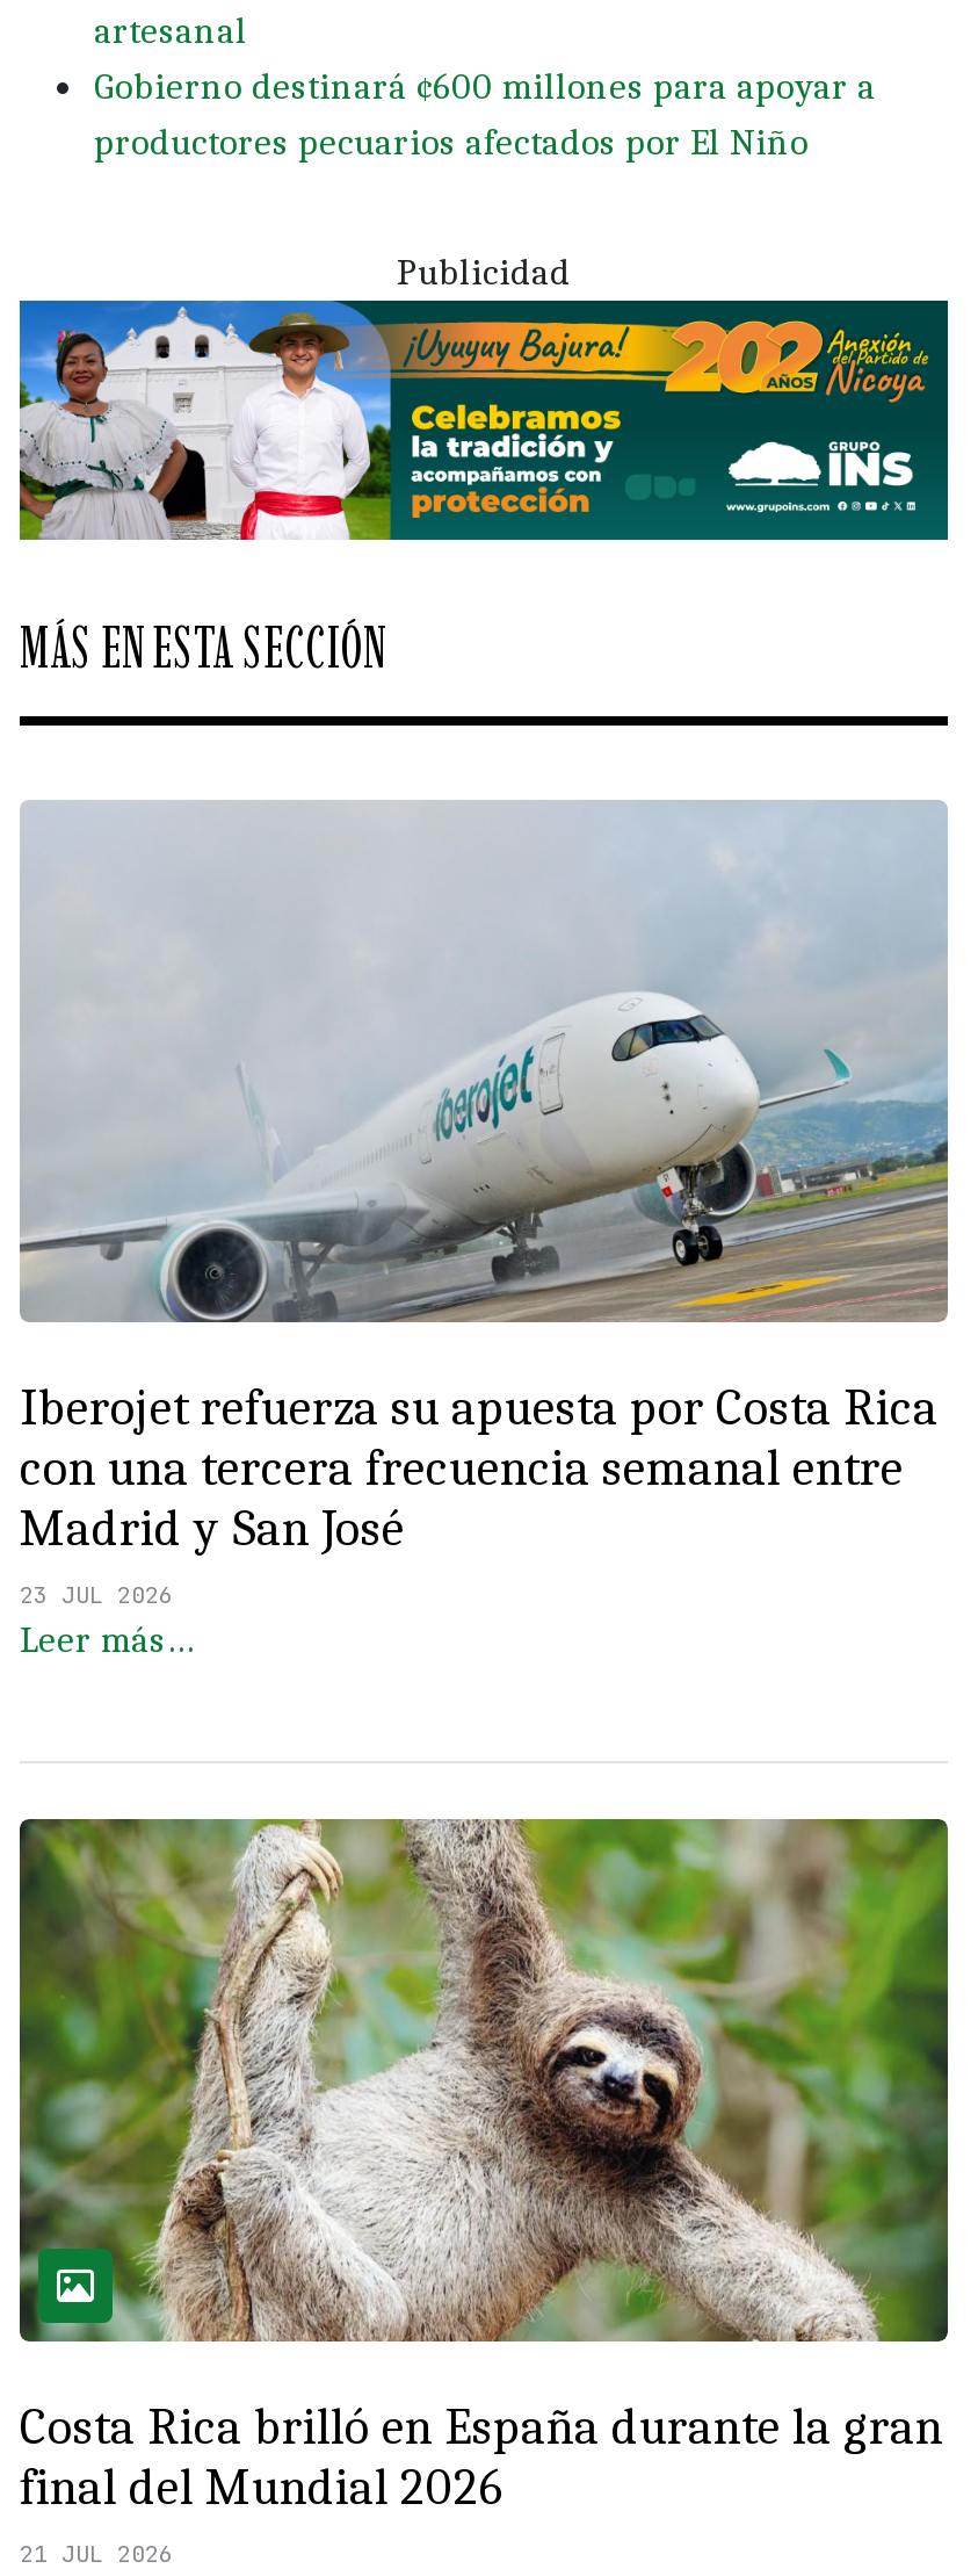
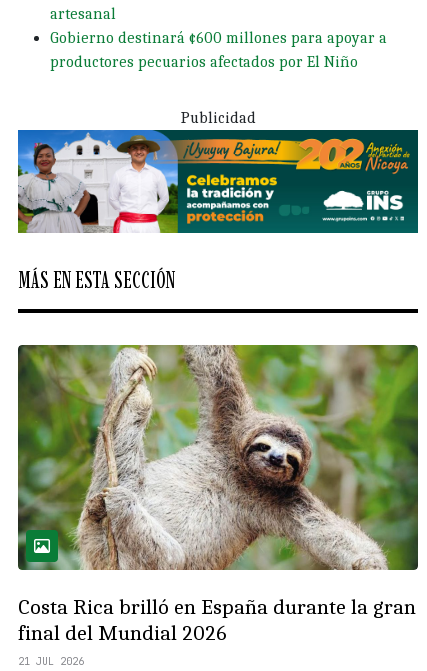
[20,800,950,1662] [image] | Iberojet refuerza su apuesta por Costa Rica | con una tercera frecuencia semanal entre | Madrid y San José | 23 JUL 2026 | Leer más… -> none

